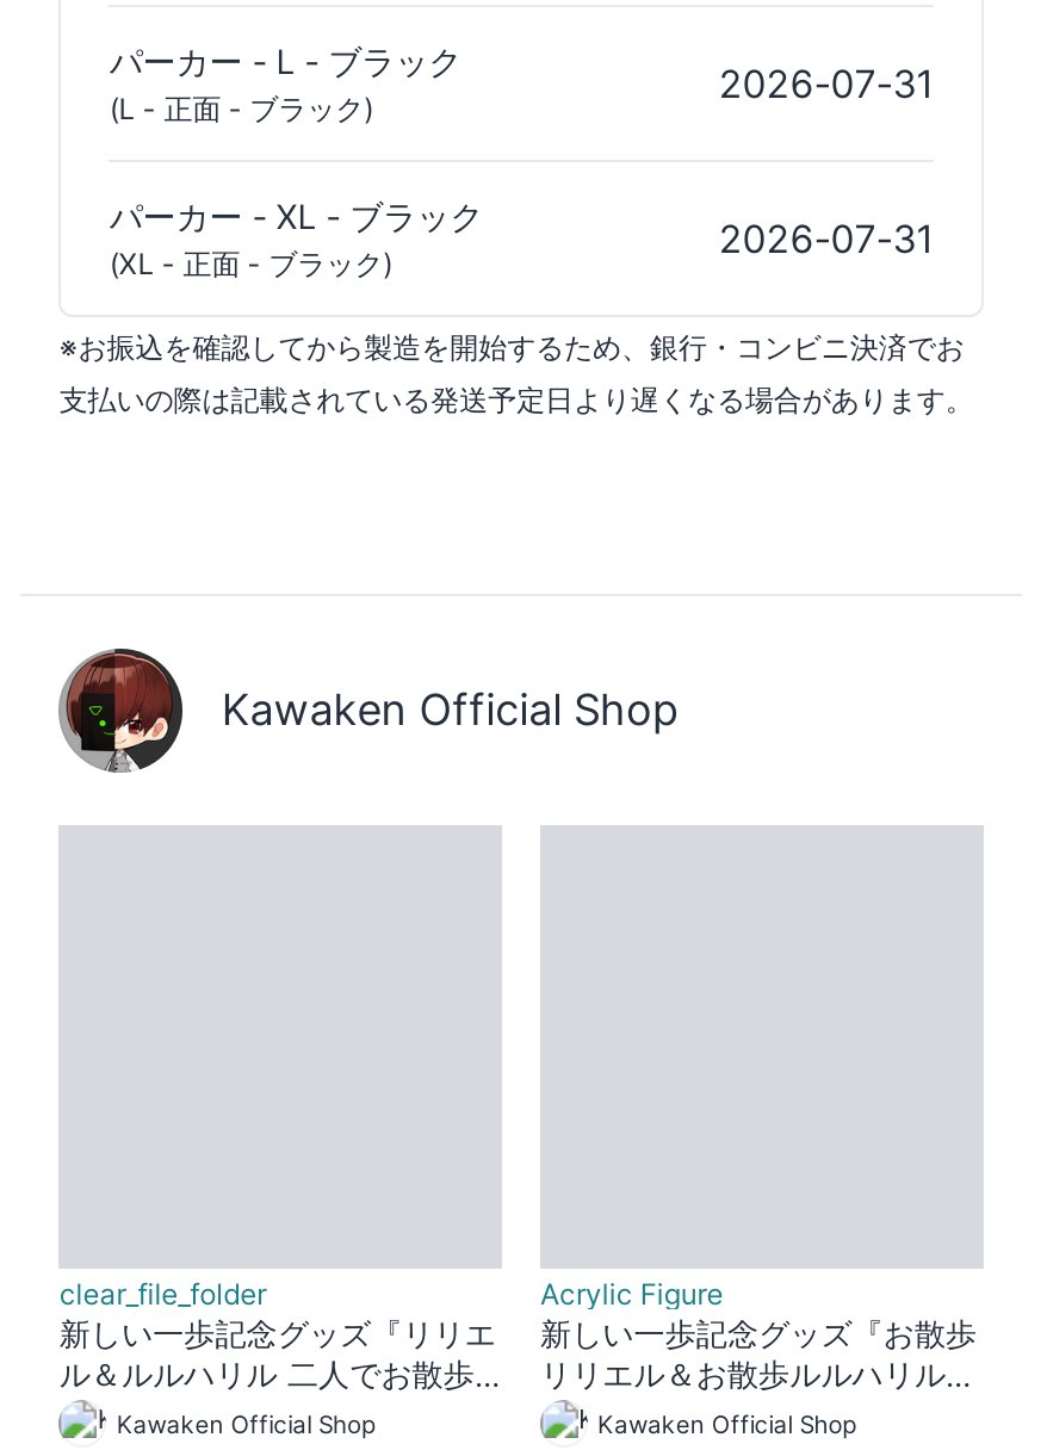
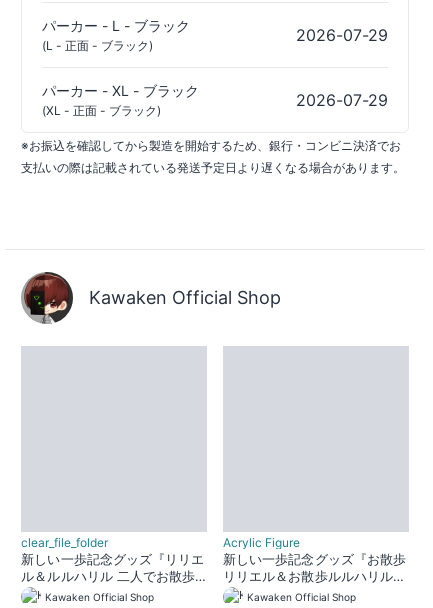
[719,61,933,108] 2026-07-31 -> [296,25,388,45] 2026-07-29
[719,216,933,263] 2026-07-31 -> [296,90,388,110] 2026-07-29

